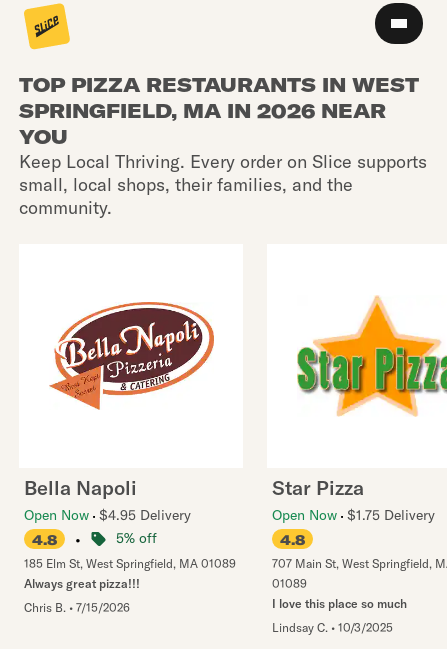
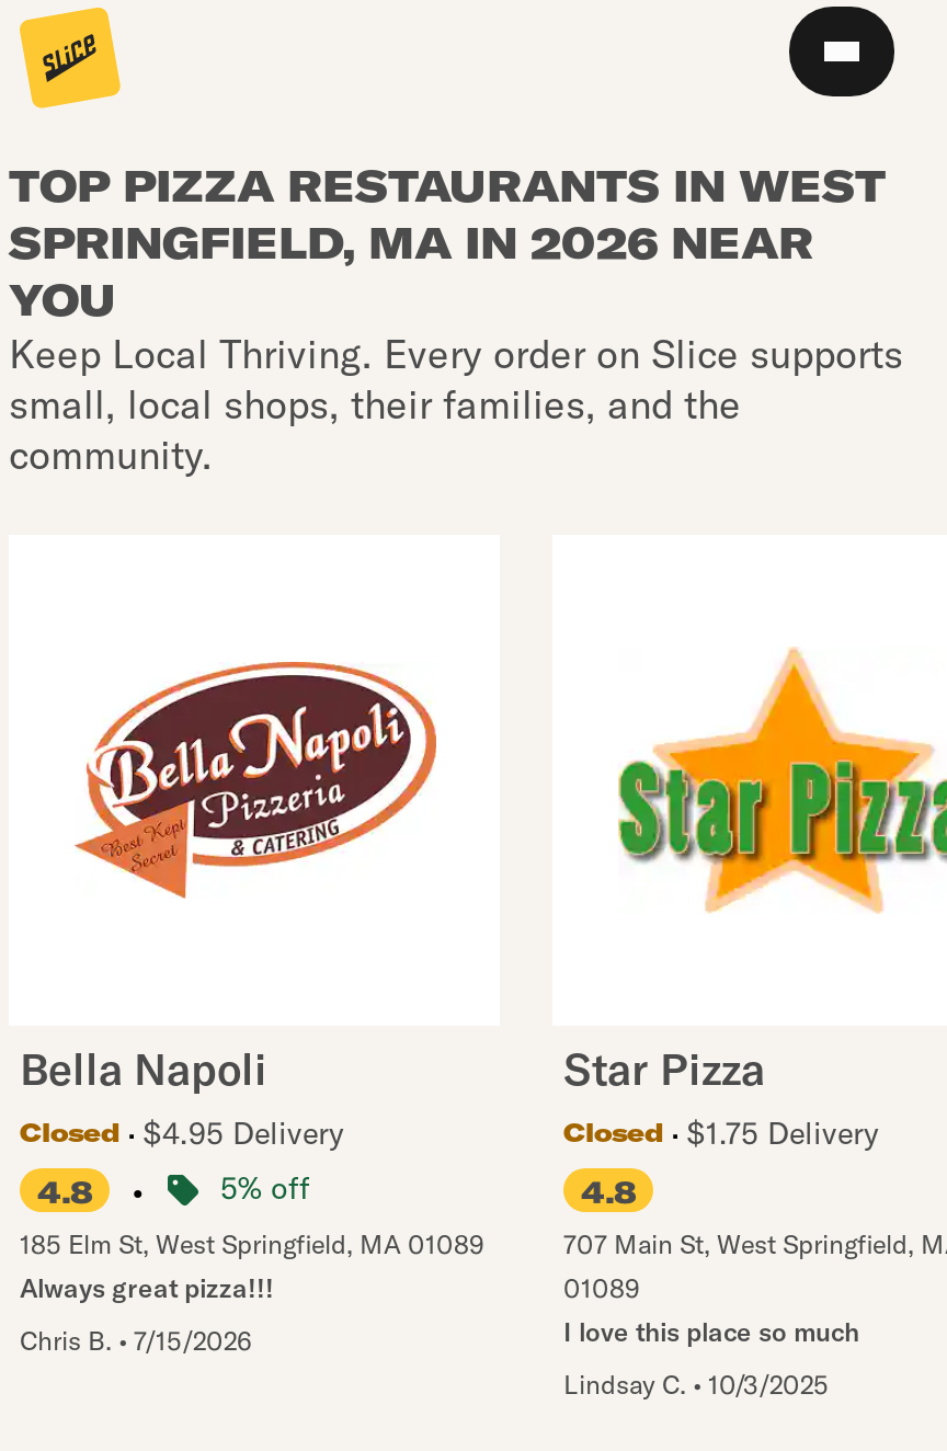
[24,506,191,524] Open Now $4.95 Delivery -> [20,1113,344,1153] Closed | $4.95 Delivery
[272,506,435,524] Open Now $1.75 Delivery -> [563,1113,879,1153] Closed | $1.75 Delivery

